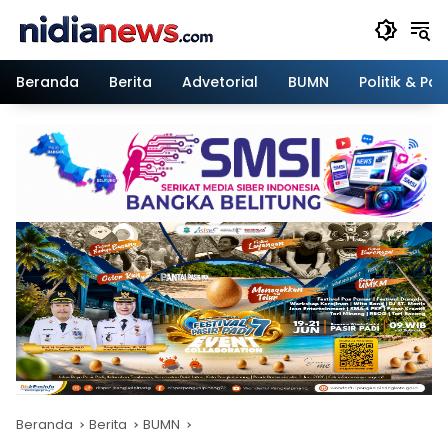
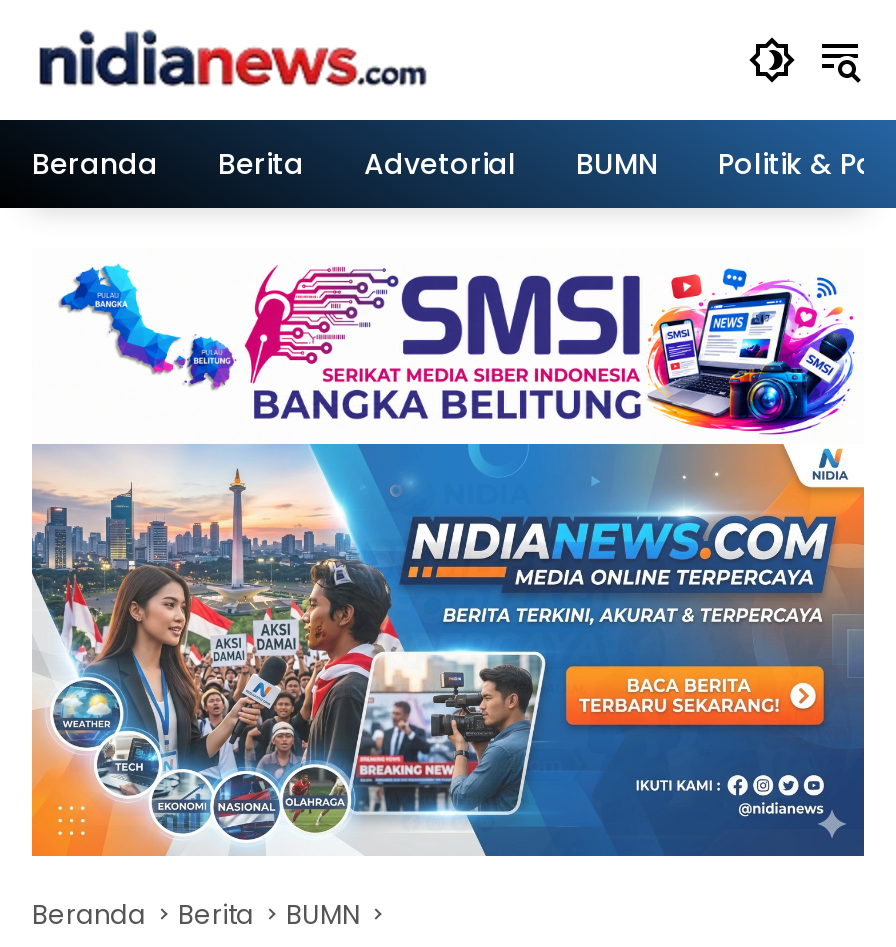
[15,221,433,396] [image] -> [30,442,866,858] [image]

